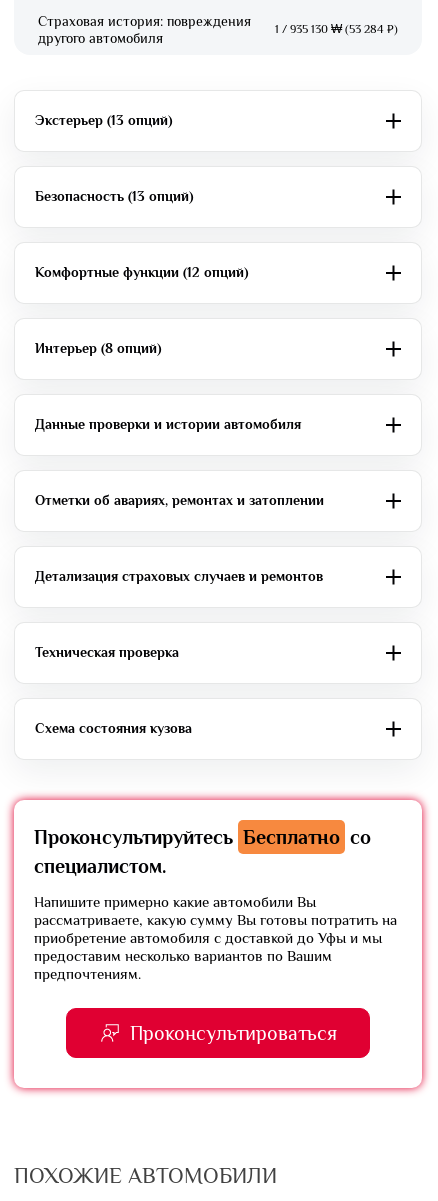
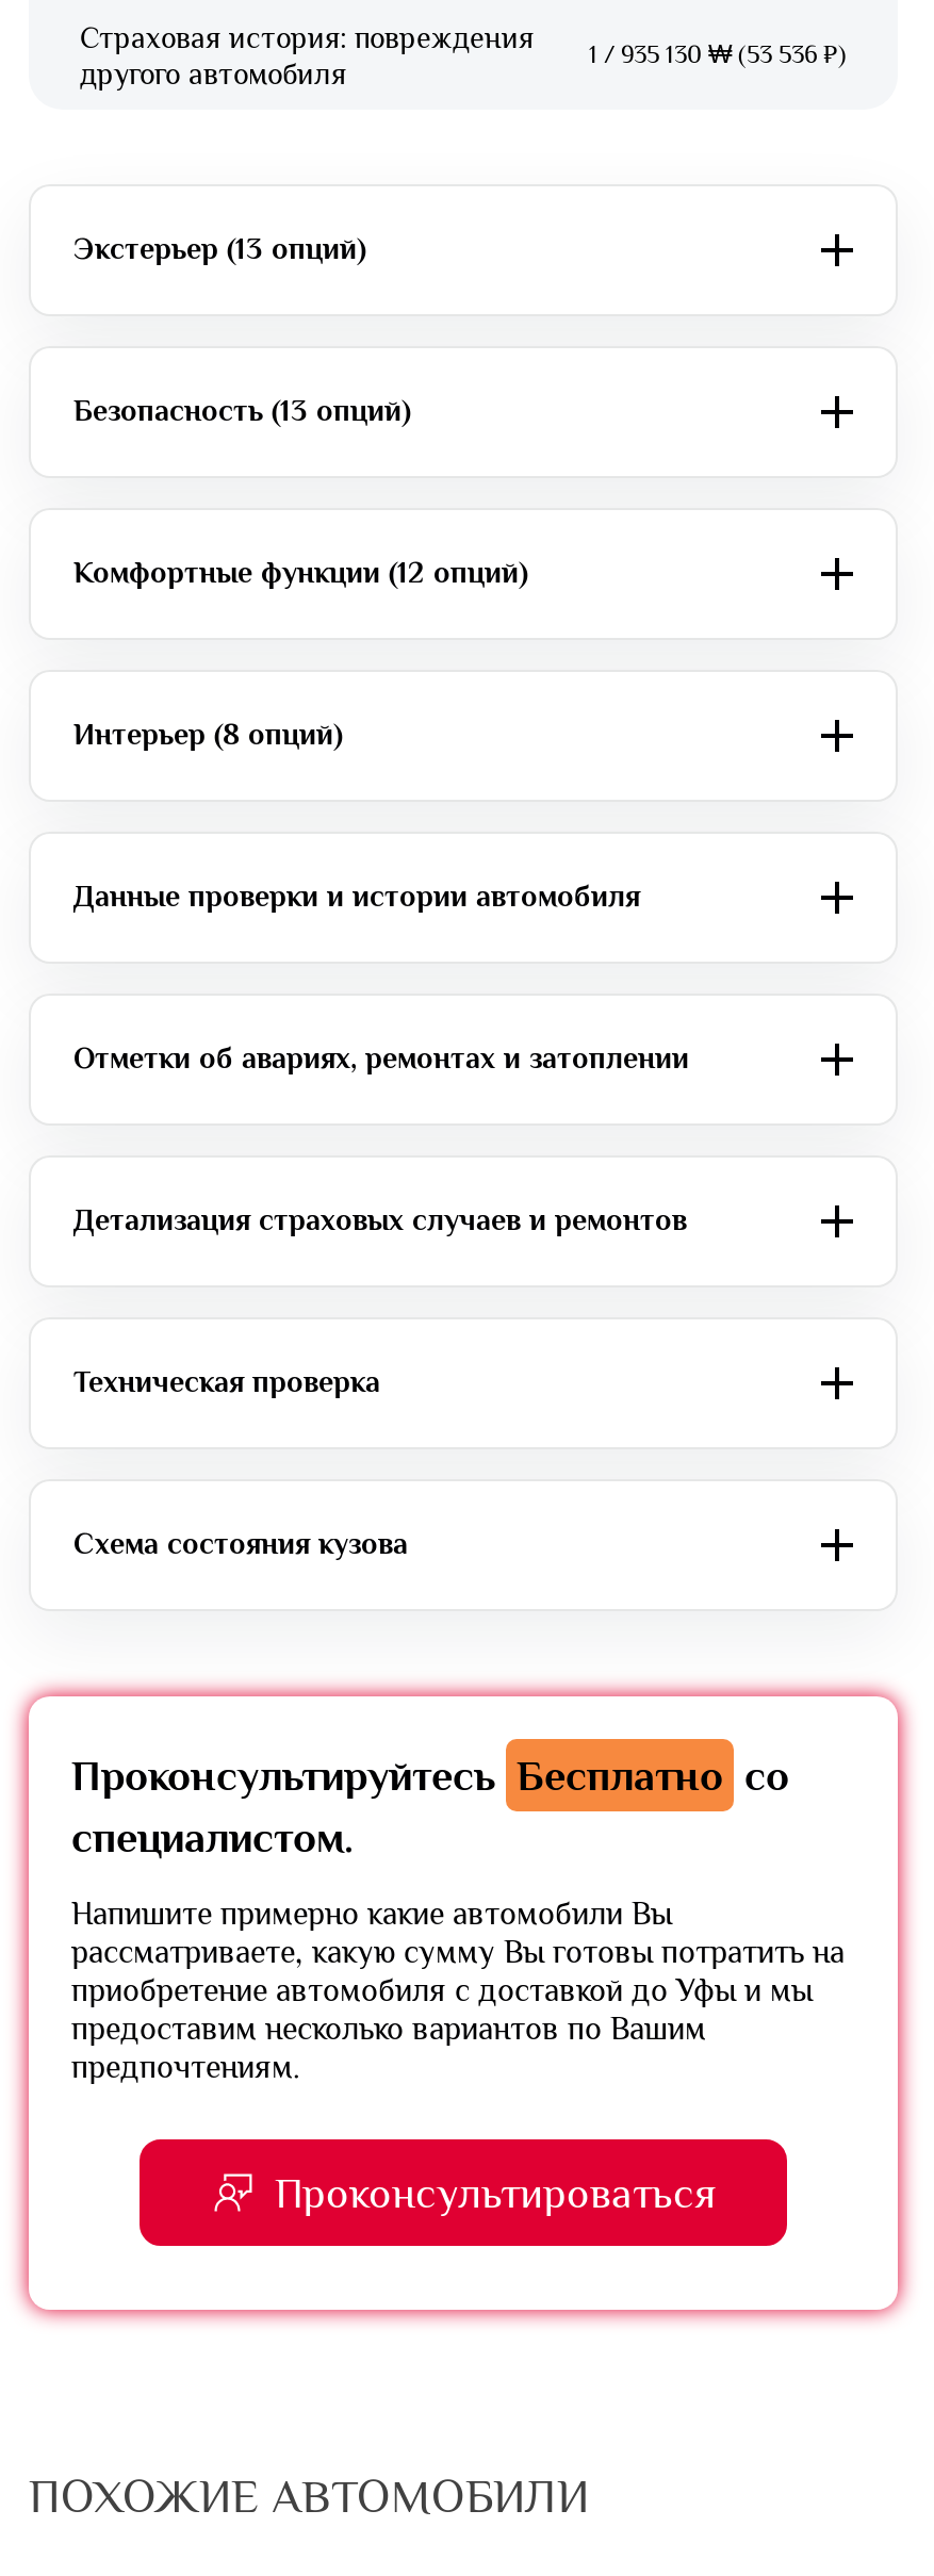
[275,22,398,36] 1 / 935 130 ₩ (53 284 ₽) -> [589,40,847,70] 1 / 935 130 ₩ (53 536 ₽)

